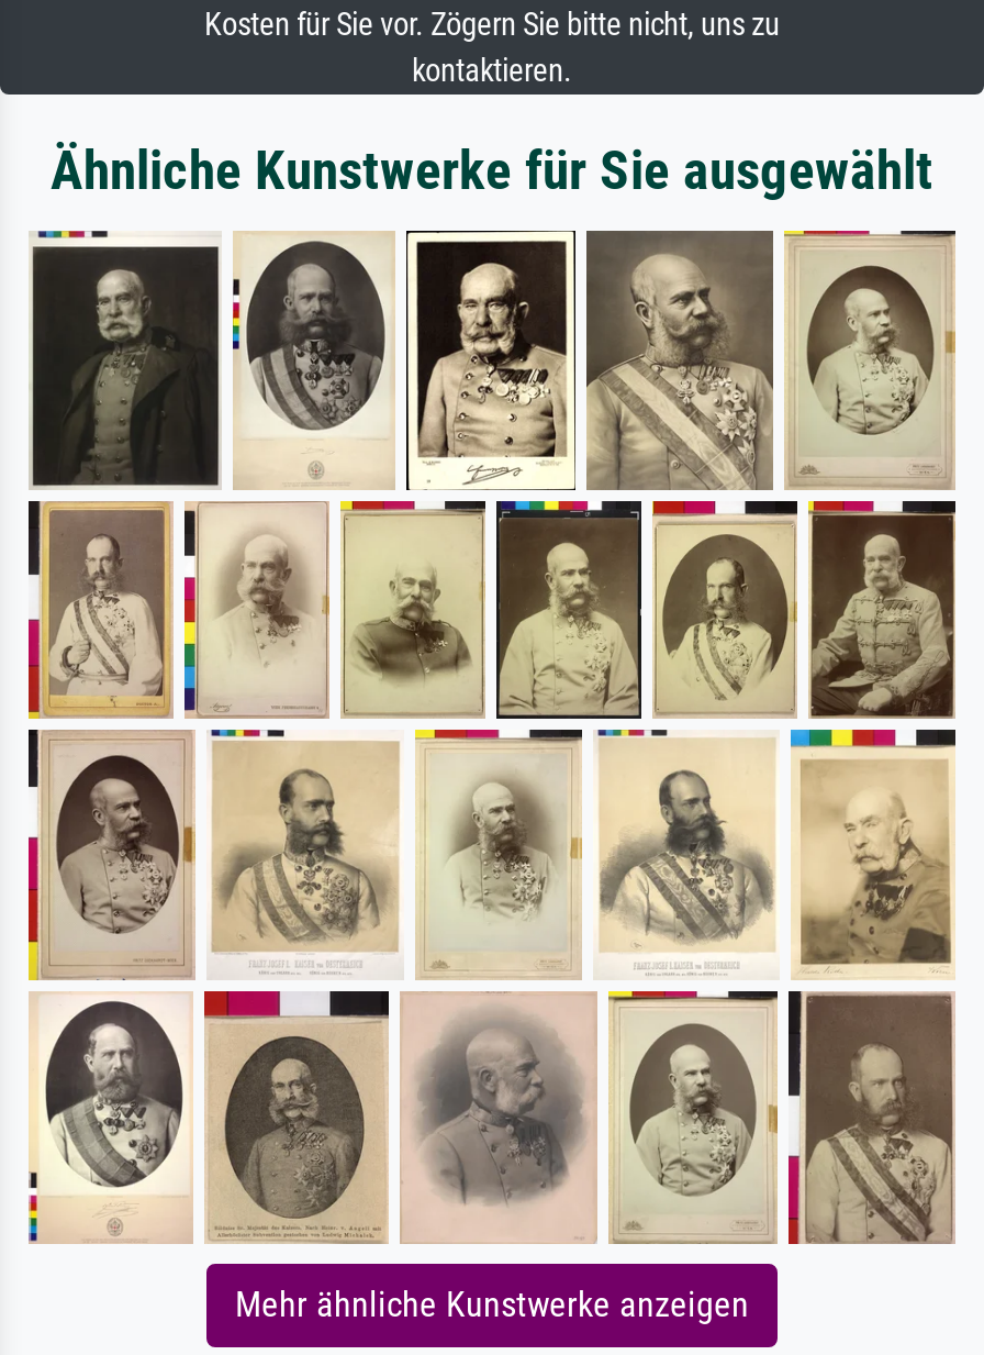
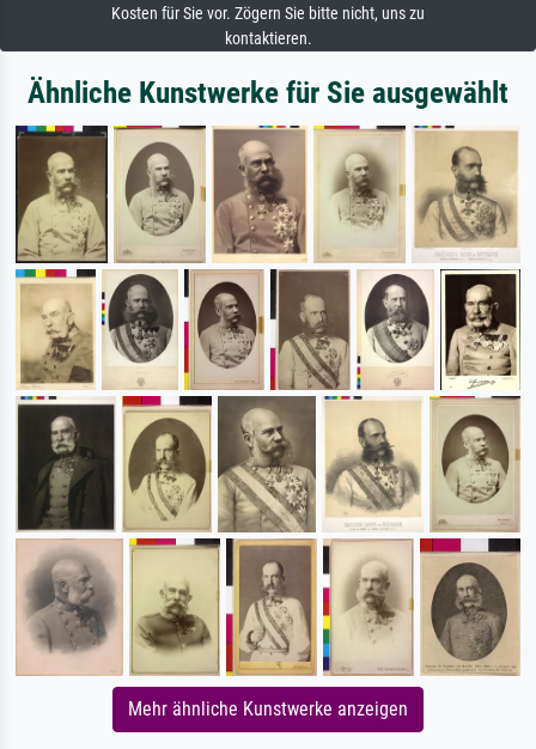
[26,229,958,1246] [image] -> [14,124,522,676] [image]

